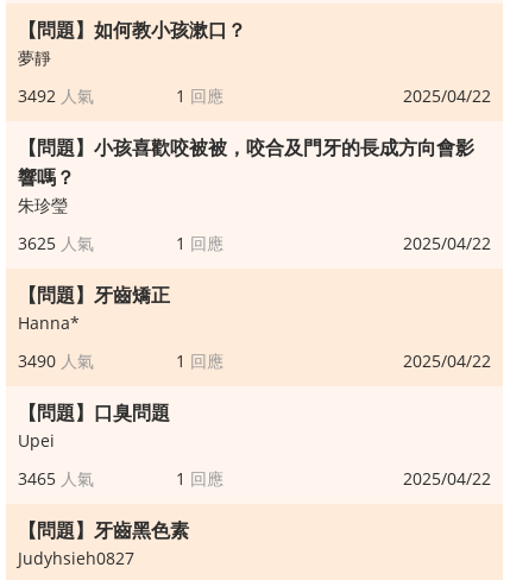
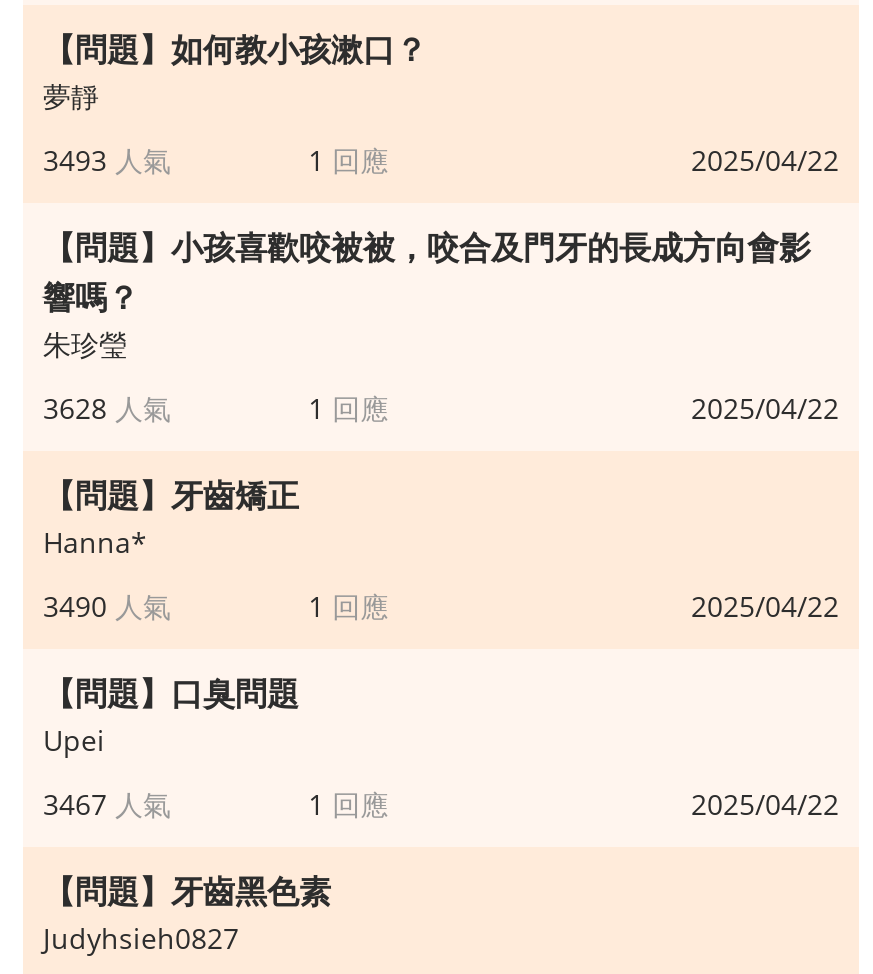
[18,85,56,108] 3492 -> [43,142,107,180] 3493
[18,232,56,255] 3625 -> [43,390,107,428] 3628
[18,468,56,490] 3465 -> [43,786,107,824] 3467

